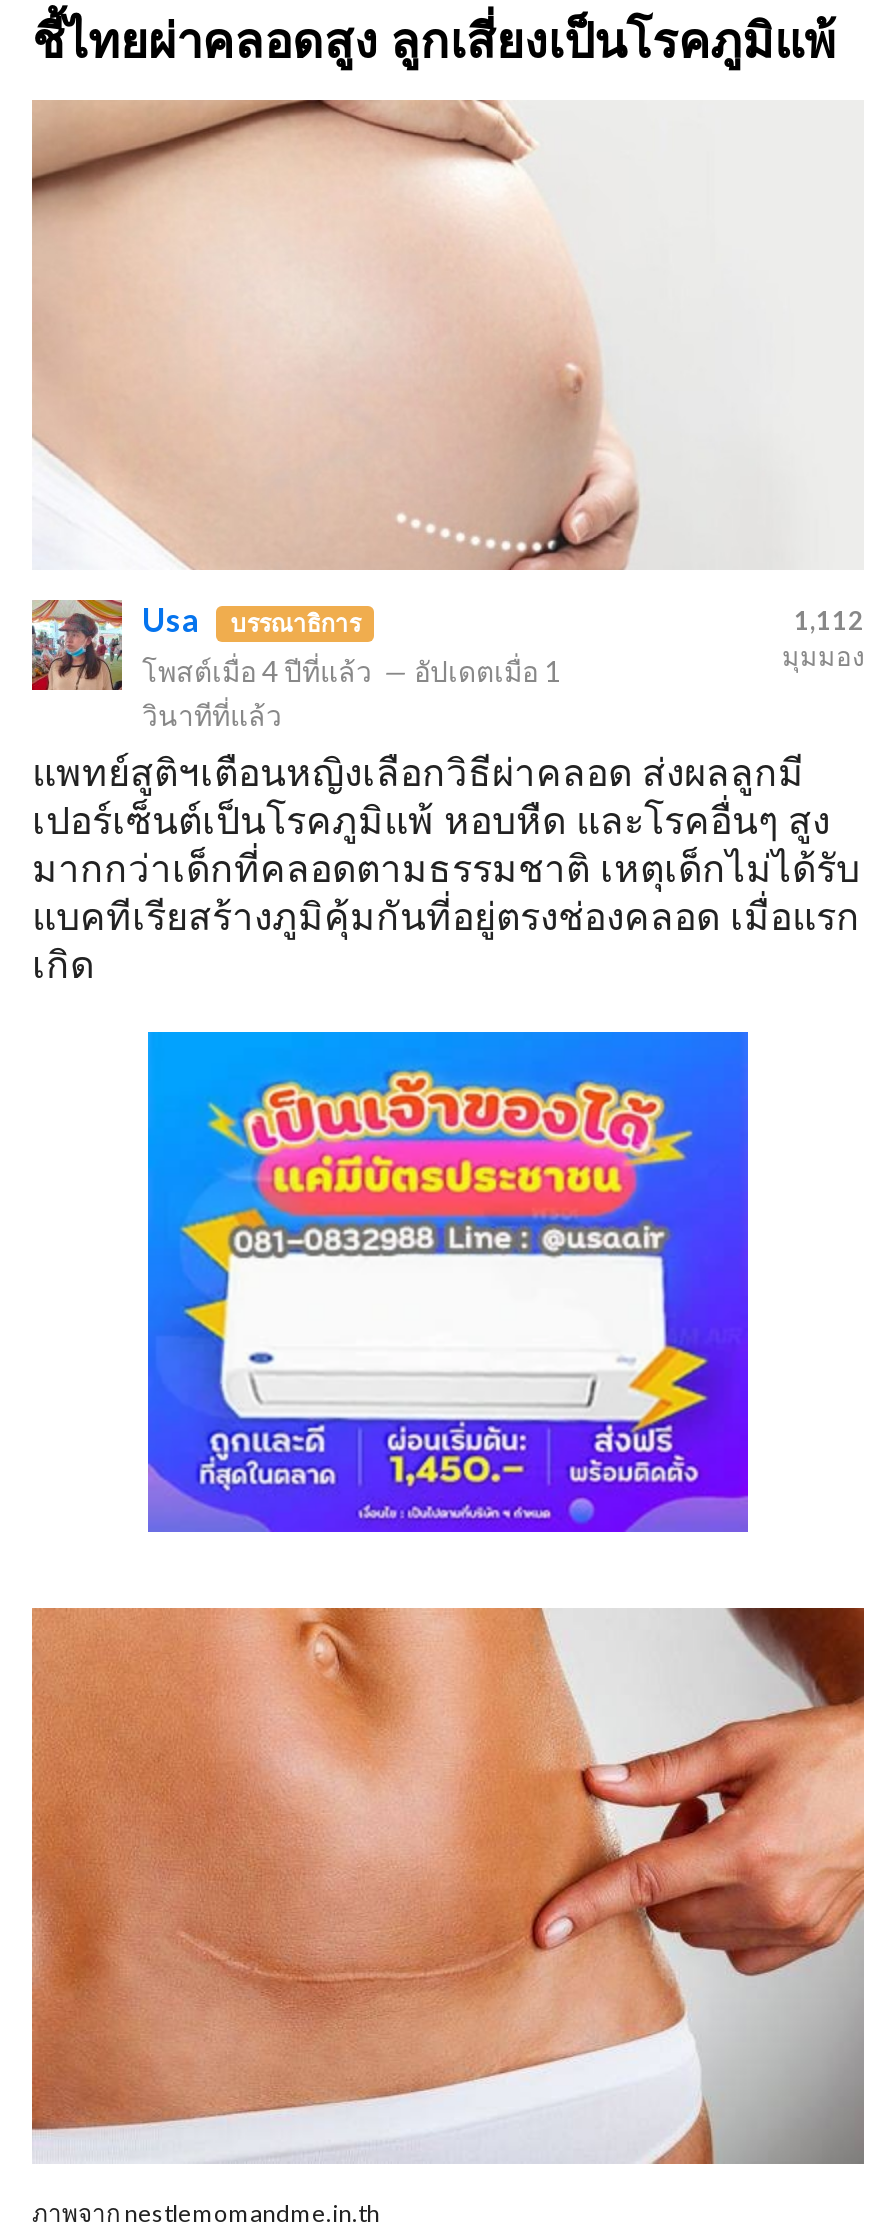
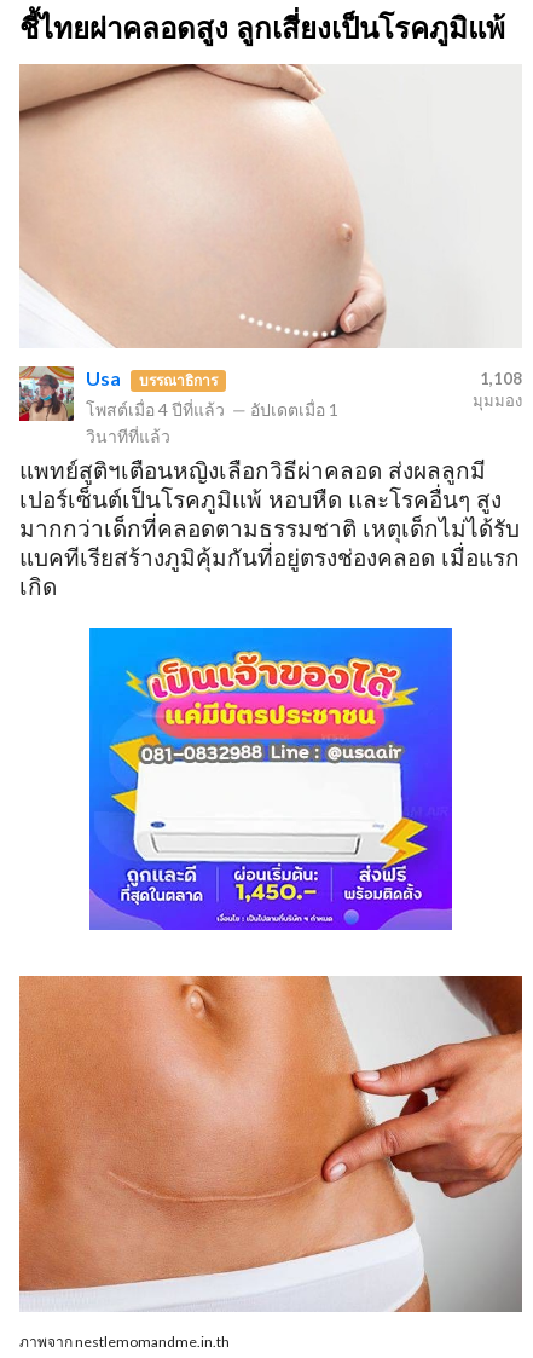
[794,603,864,635] 1,112 -> [480,368,522,388] 1,108

